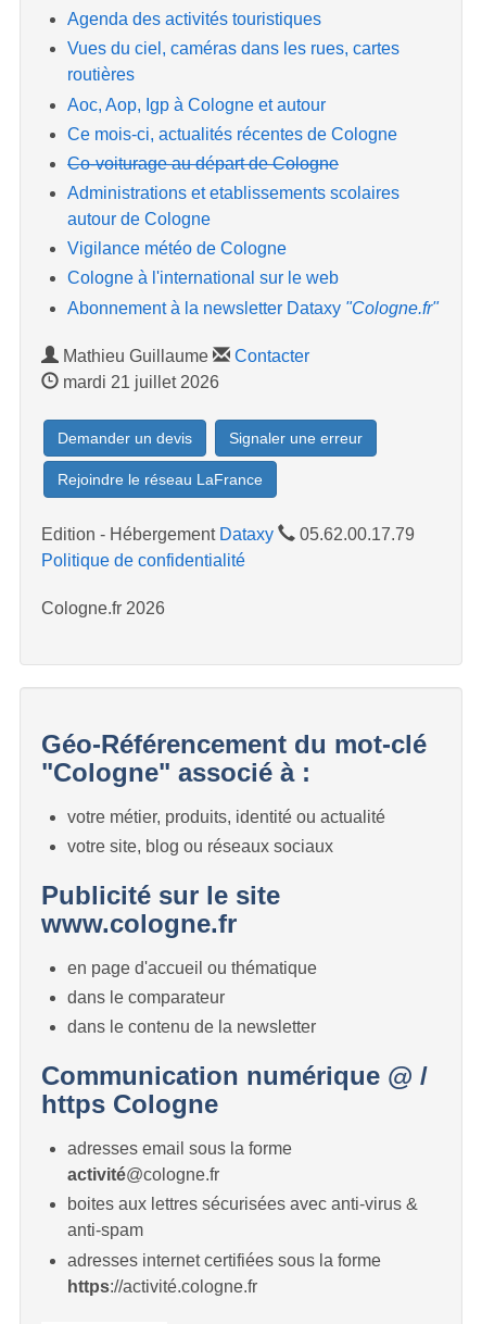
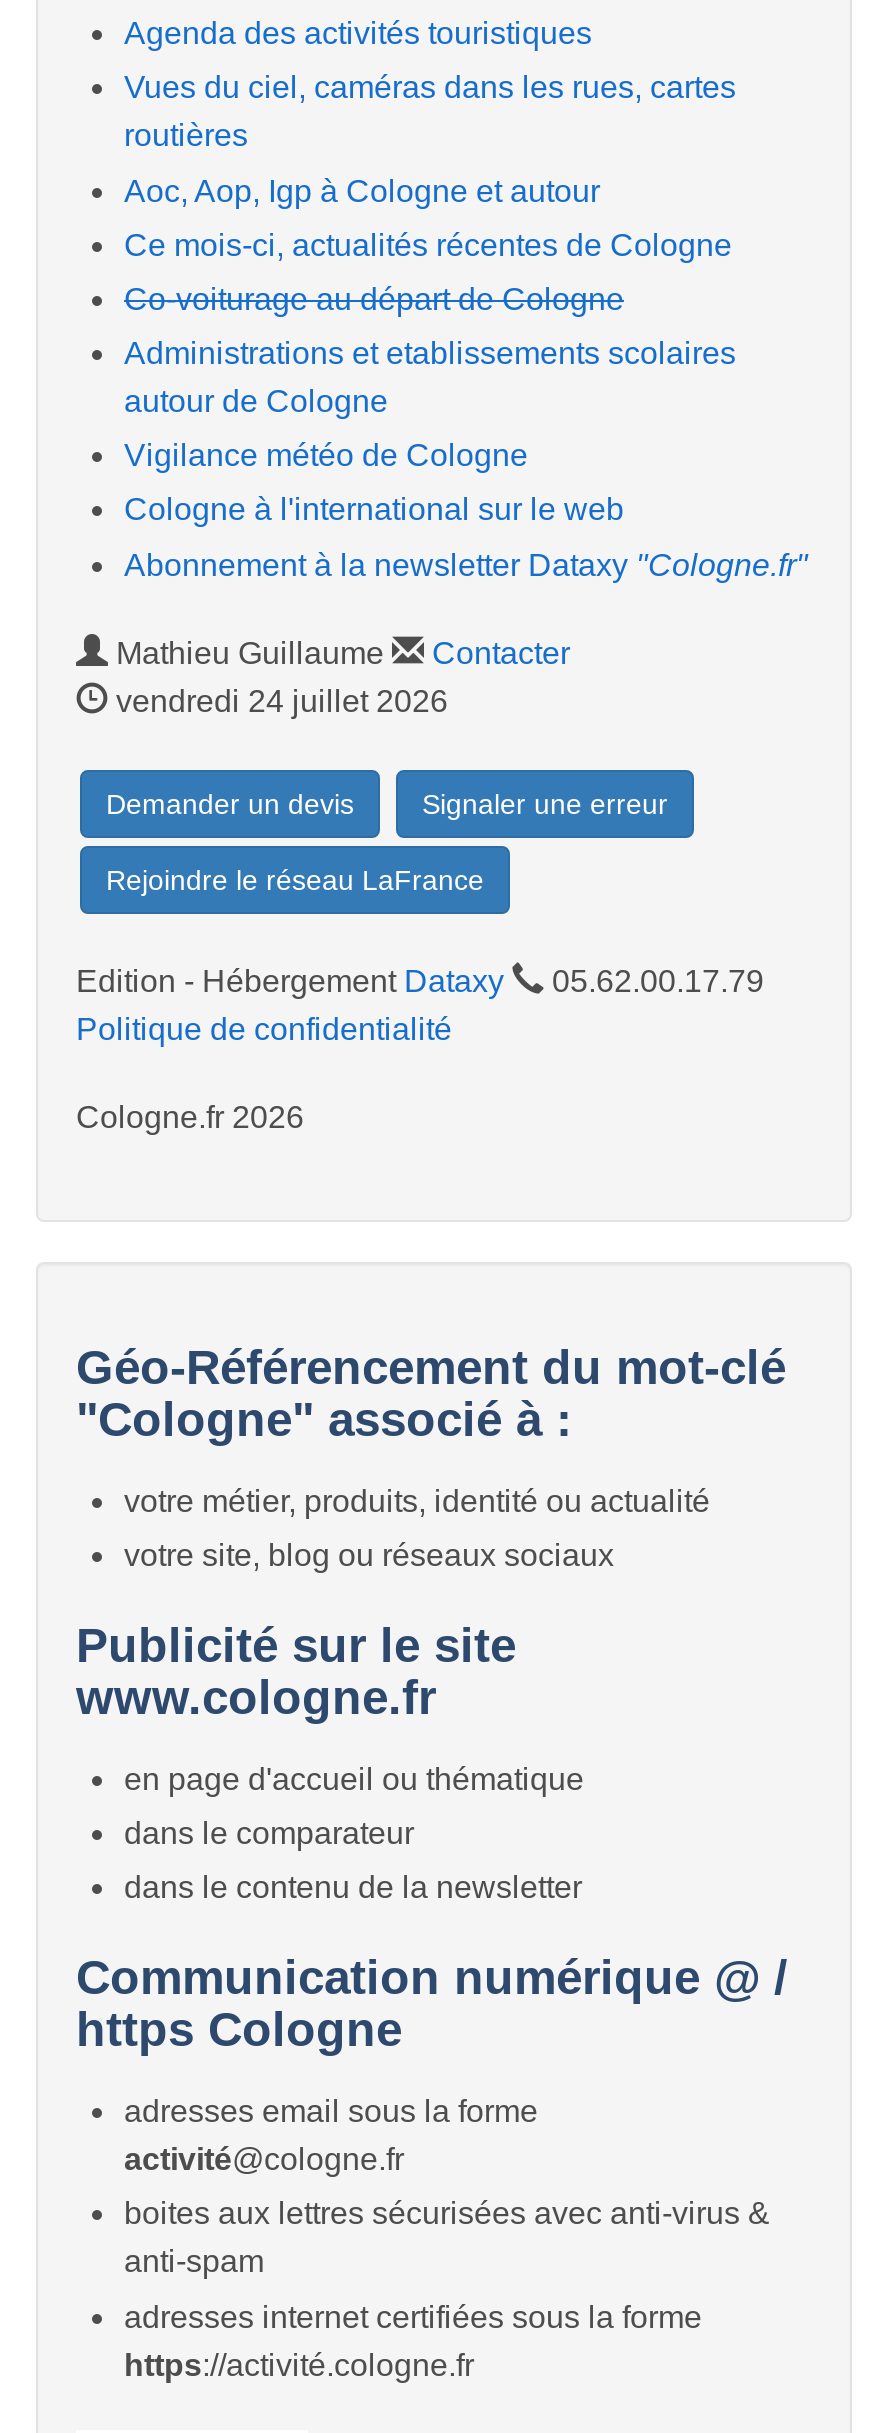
[59,372,219,391] mardi 21 juillet 2026 -> [108,683,448,717] vendredi 24 juillet 2026

